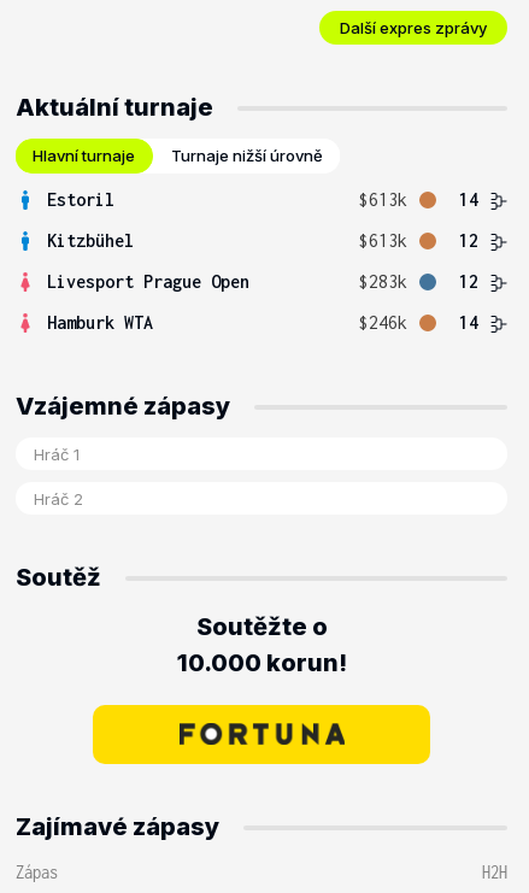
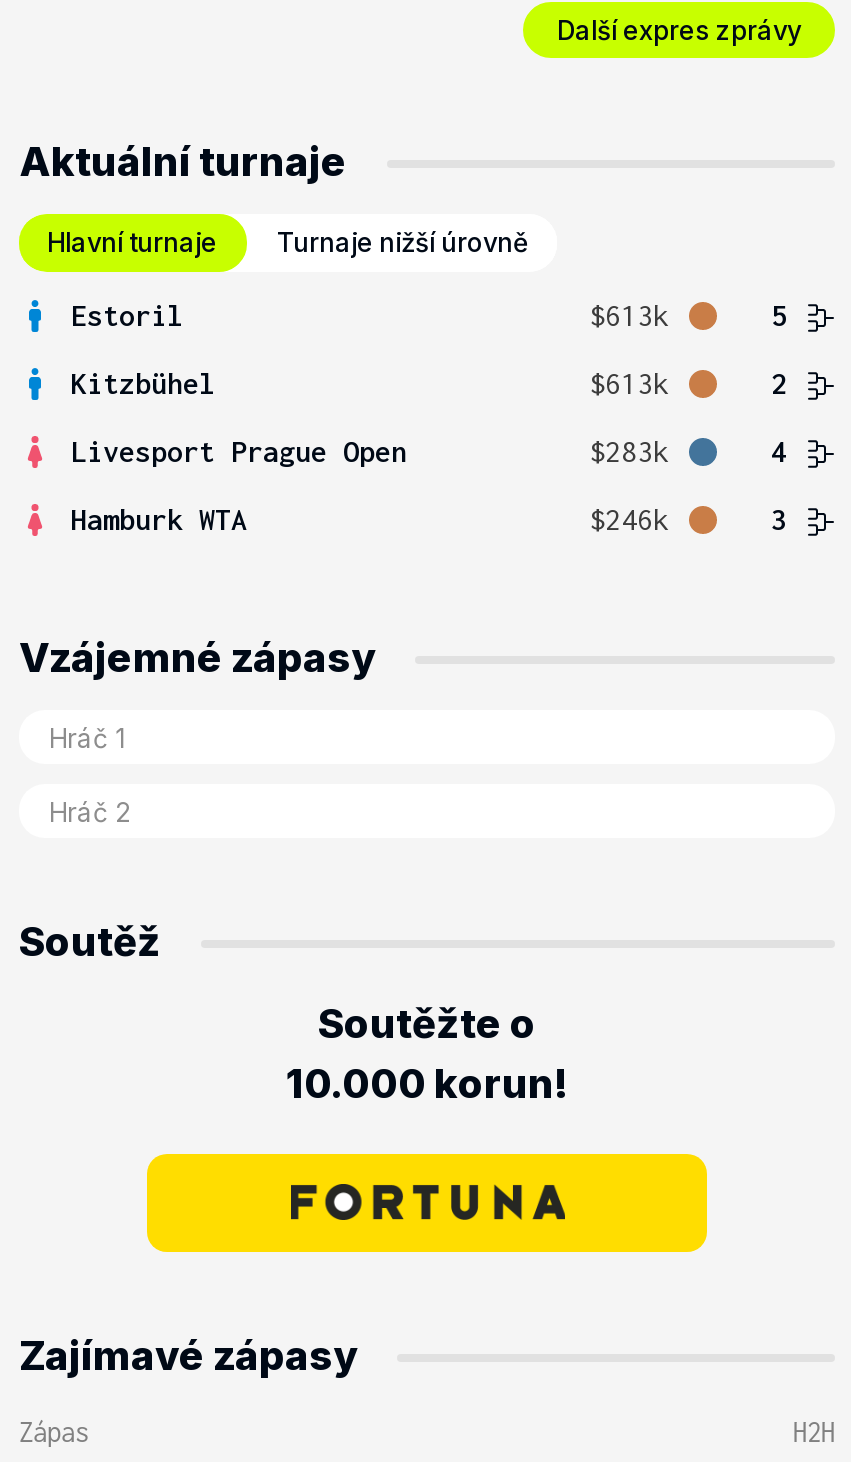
[459,189,478,210] 14 -> [771,298,787,332] 5
[459,230,478,251] 12 -> [771,366,787,400] 2
[459,271,478,292] 12 -> [771,434,787,468] 4
[459,312,478,333] 14 -> [771,502,787,536] 3

